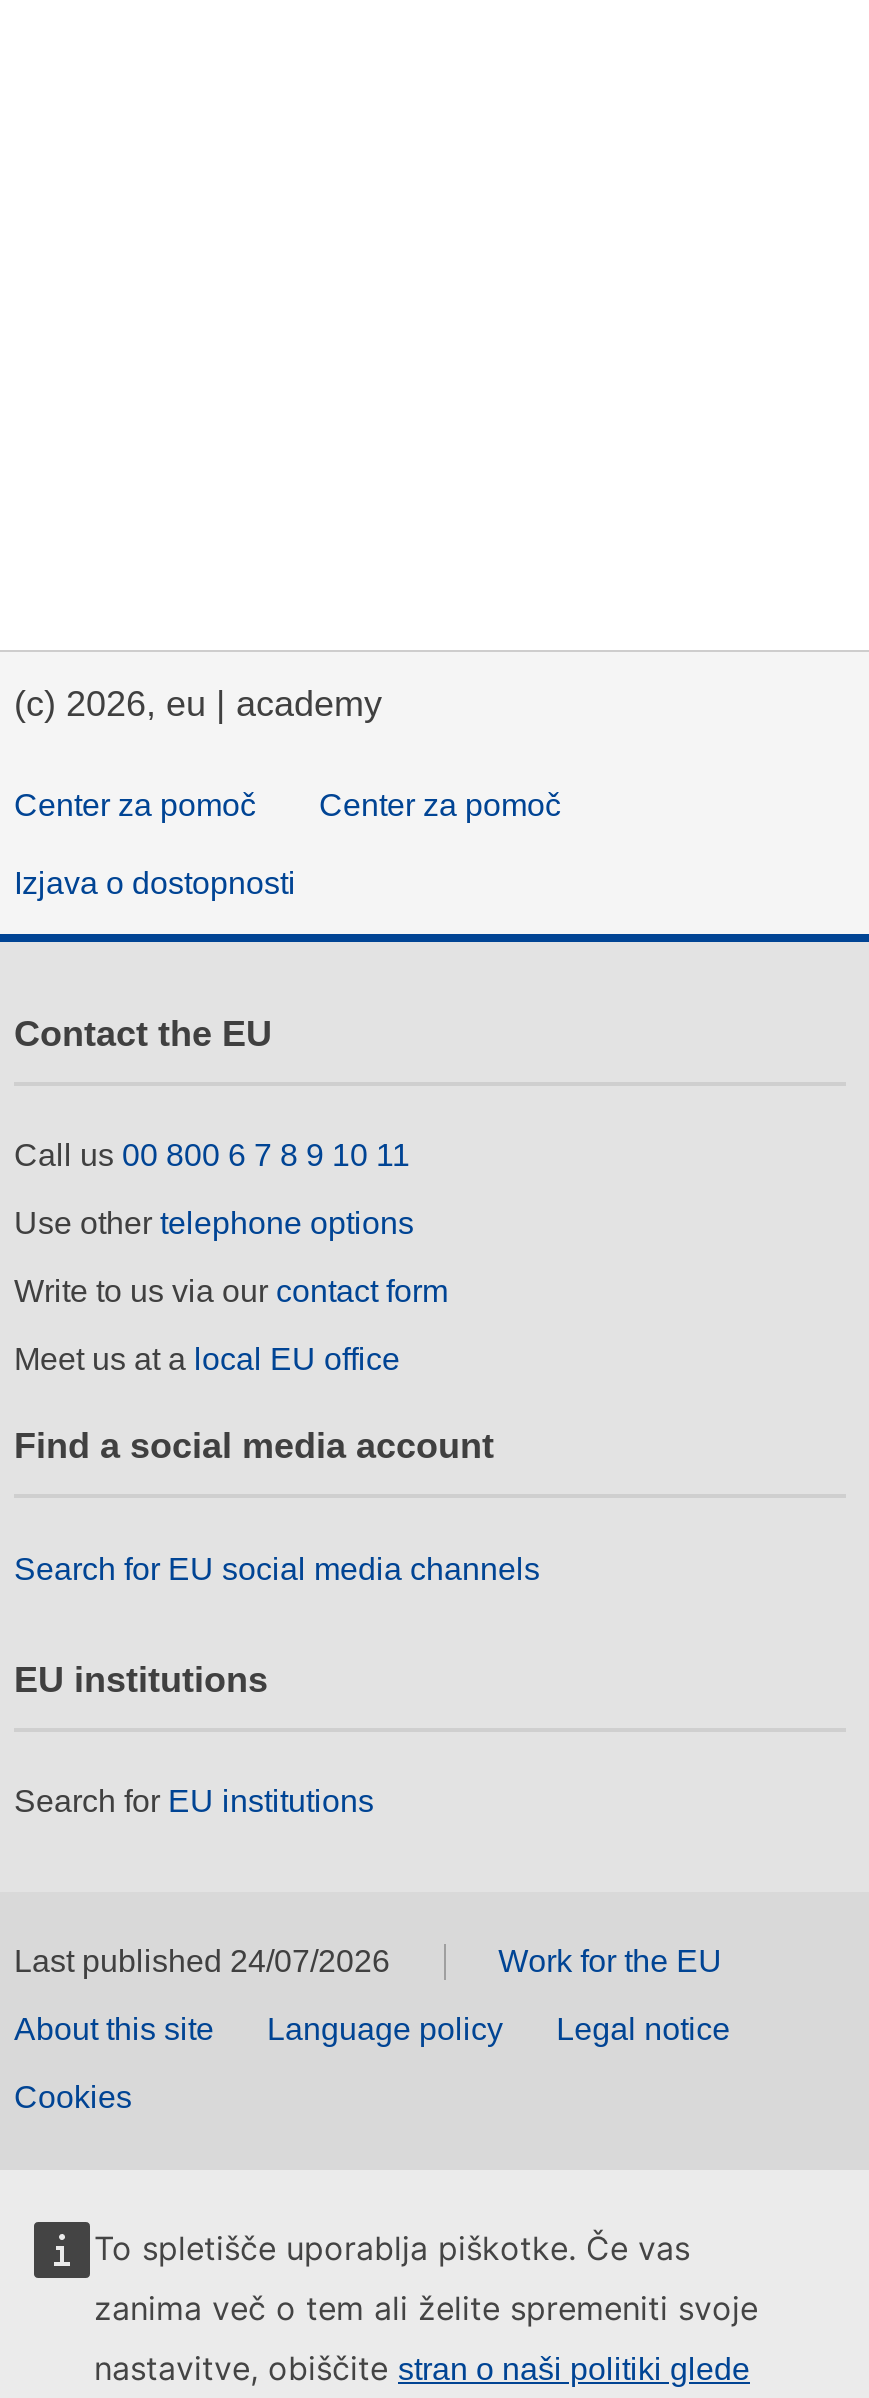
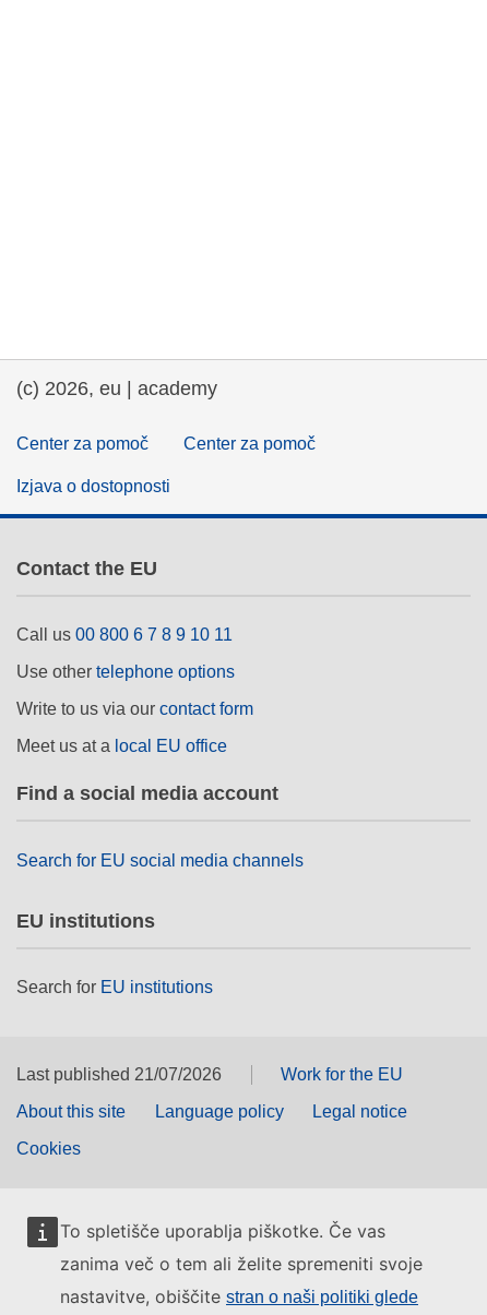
[14,1945,390,1979] Last published 24/07/2026 -> [16,1066,222,1084] Last published 21/07/2026

